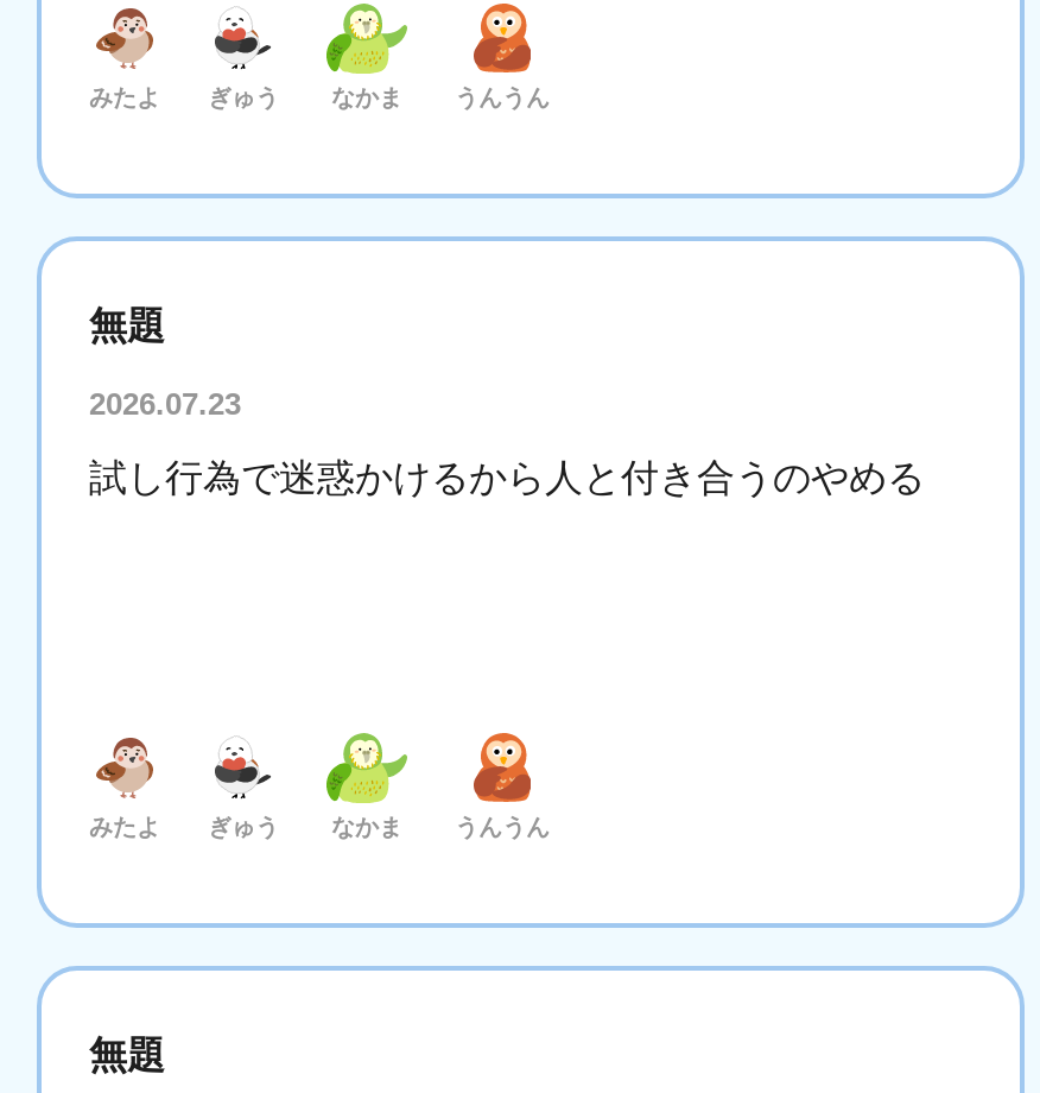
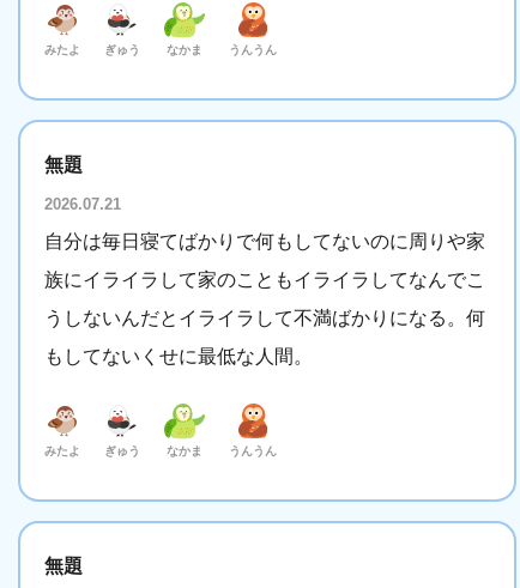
[89,387,925,499] 2026.07.23 | 試し行為で迷惑かけるから人と付き合うのやめる -> [44,196,485,367] 2026.07.21 | 自分は毎日寝てばかりで何もしてないのに周りや家 | 族にイライラして家のこともイライラしてなんでこ | うしないんだとイライラして不満ばかりになる。何 | もしてないくせに最低な人間。

